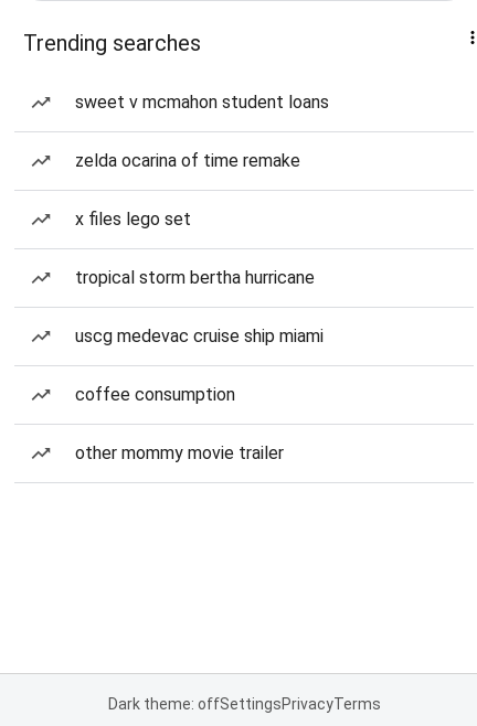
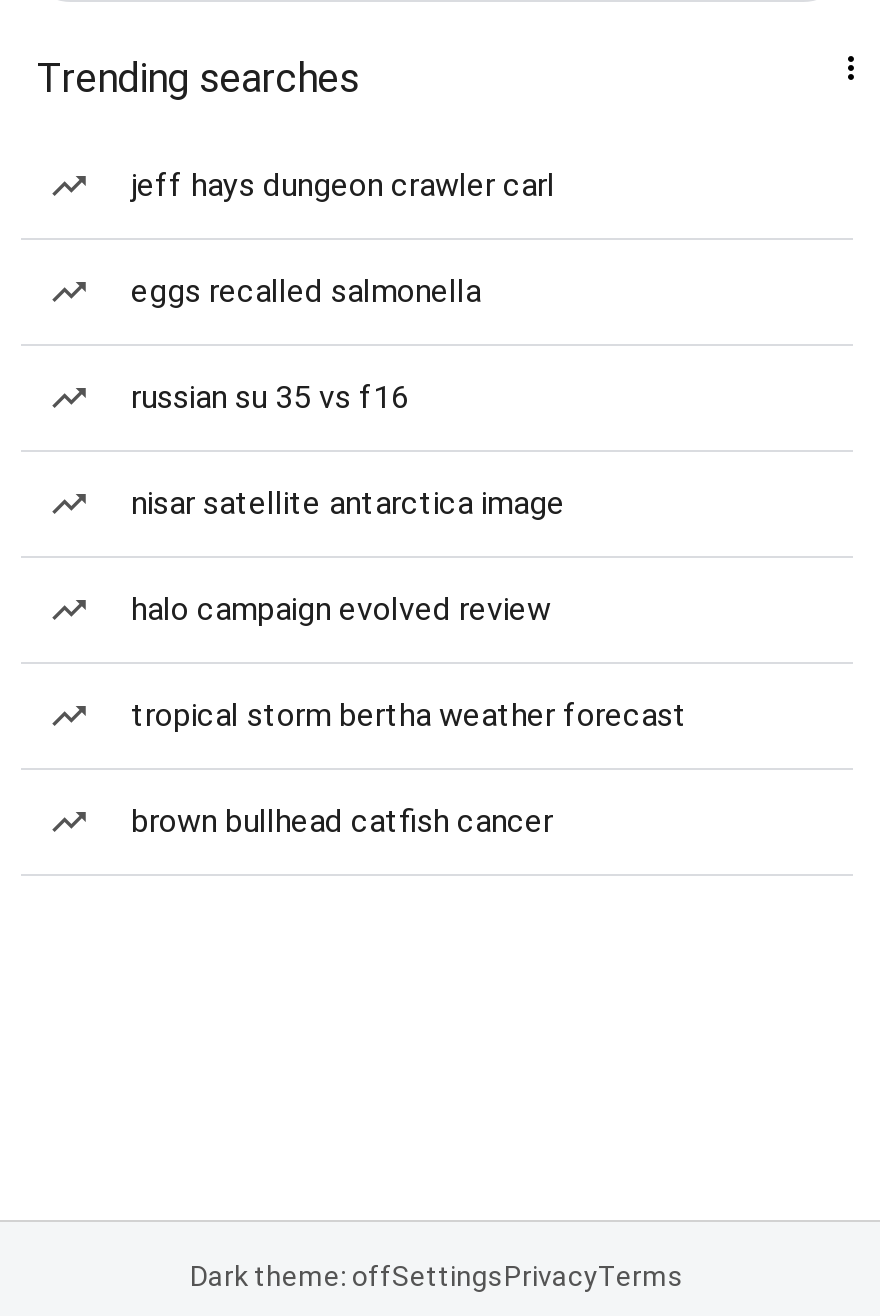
[75,92,329,113] sweet v mcmahon student loans -> [131,166,555,204] jeff hays dungeon crawler carl
[75,150,300,171] zelda ocarina of time remake -> [131,272,481,310] eggs recalled salmonella
[75,209,191,229] x files lego set -> [131,378,409,416] russian su 35 vs f16
[75,267,315,288] tropical storm bertha hurricane -> [131,484,565,522] nisar satellite antarctica image
[75,325,324,346] uscg medevac cruise ship miami -> [131,590,551,628] halo campaign evolved review
[75,384,235,405] coffee consumption -> [131,696,687,734] tropical storm bertha weather forecast
[75,442,284,463] other mommy movie trailer -> [131,802,553,840] brown bullhead catfish cancer

